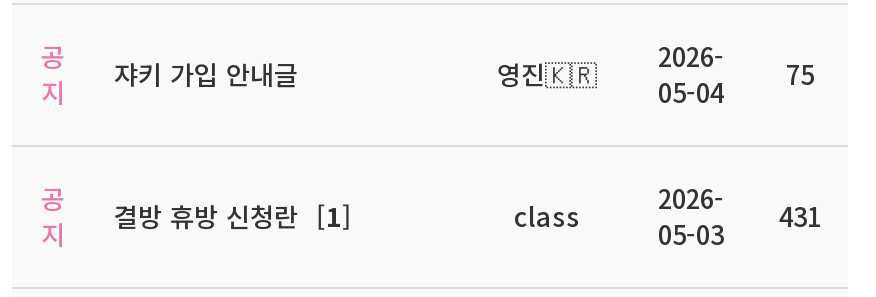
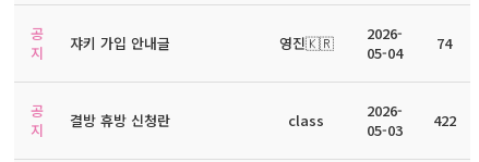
[786,54,814,92] 75 -> [436,32,452,53] 74
[658,178,821,252] 2026- 05-03 431 -> [367,99,456,140] 2026- 05-03 422
[114,196,352,234] 결방 휴방 신청란 [1] -> [70,109,170,130] 결방 휴방 신청란

